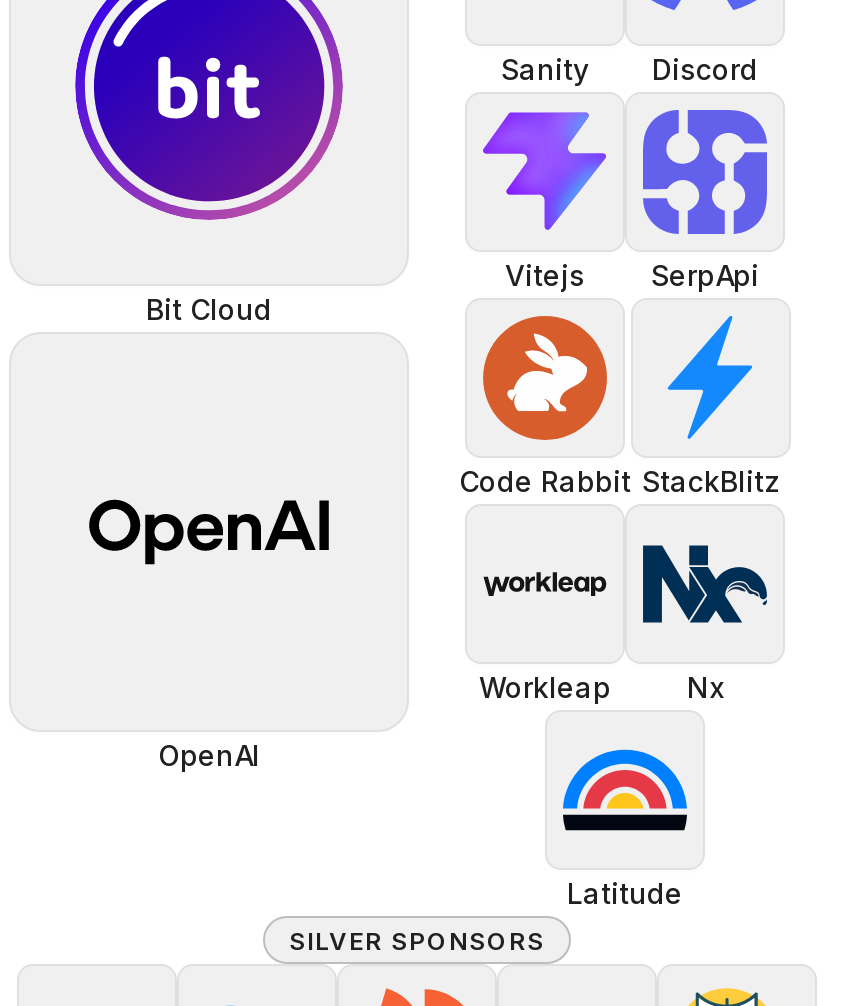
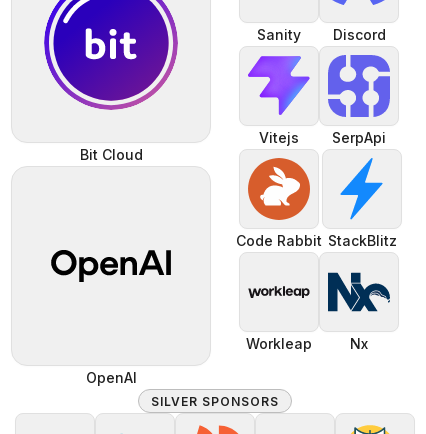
[561,746,689,910] [image] | Latitude -> none

